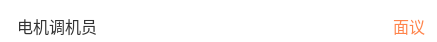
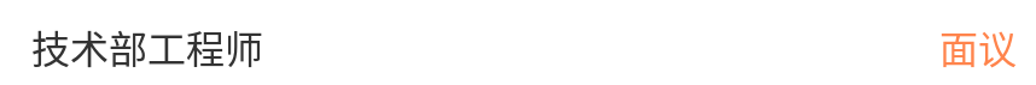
[17,15,97,38] 电机调机员 -> [31,20,263,75] 技术部工程师

